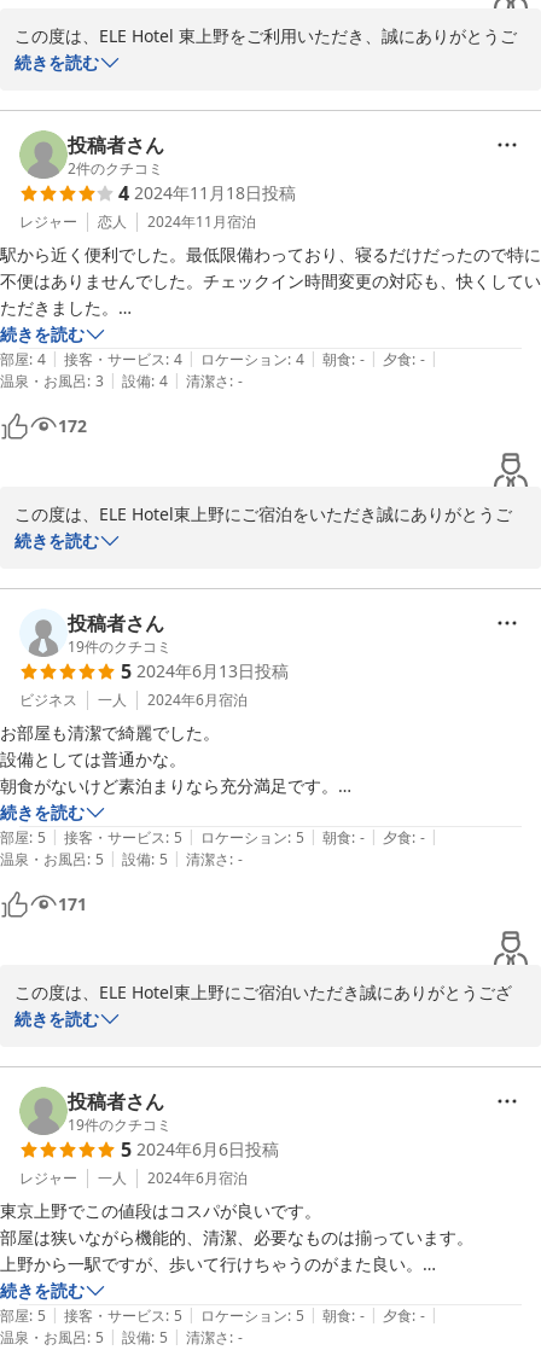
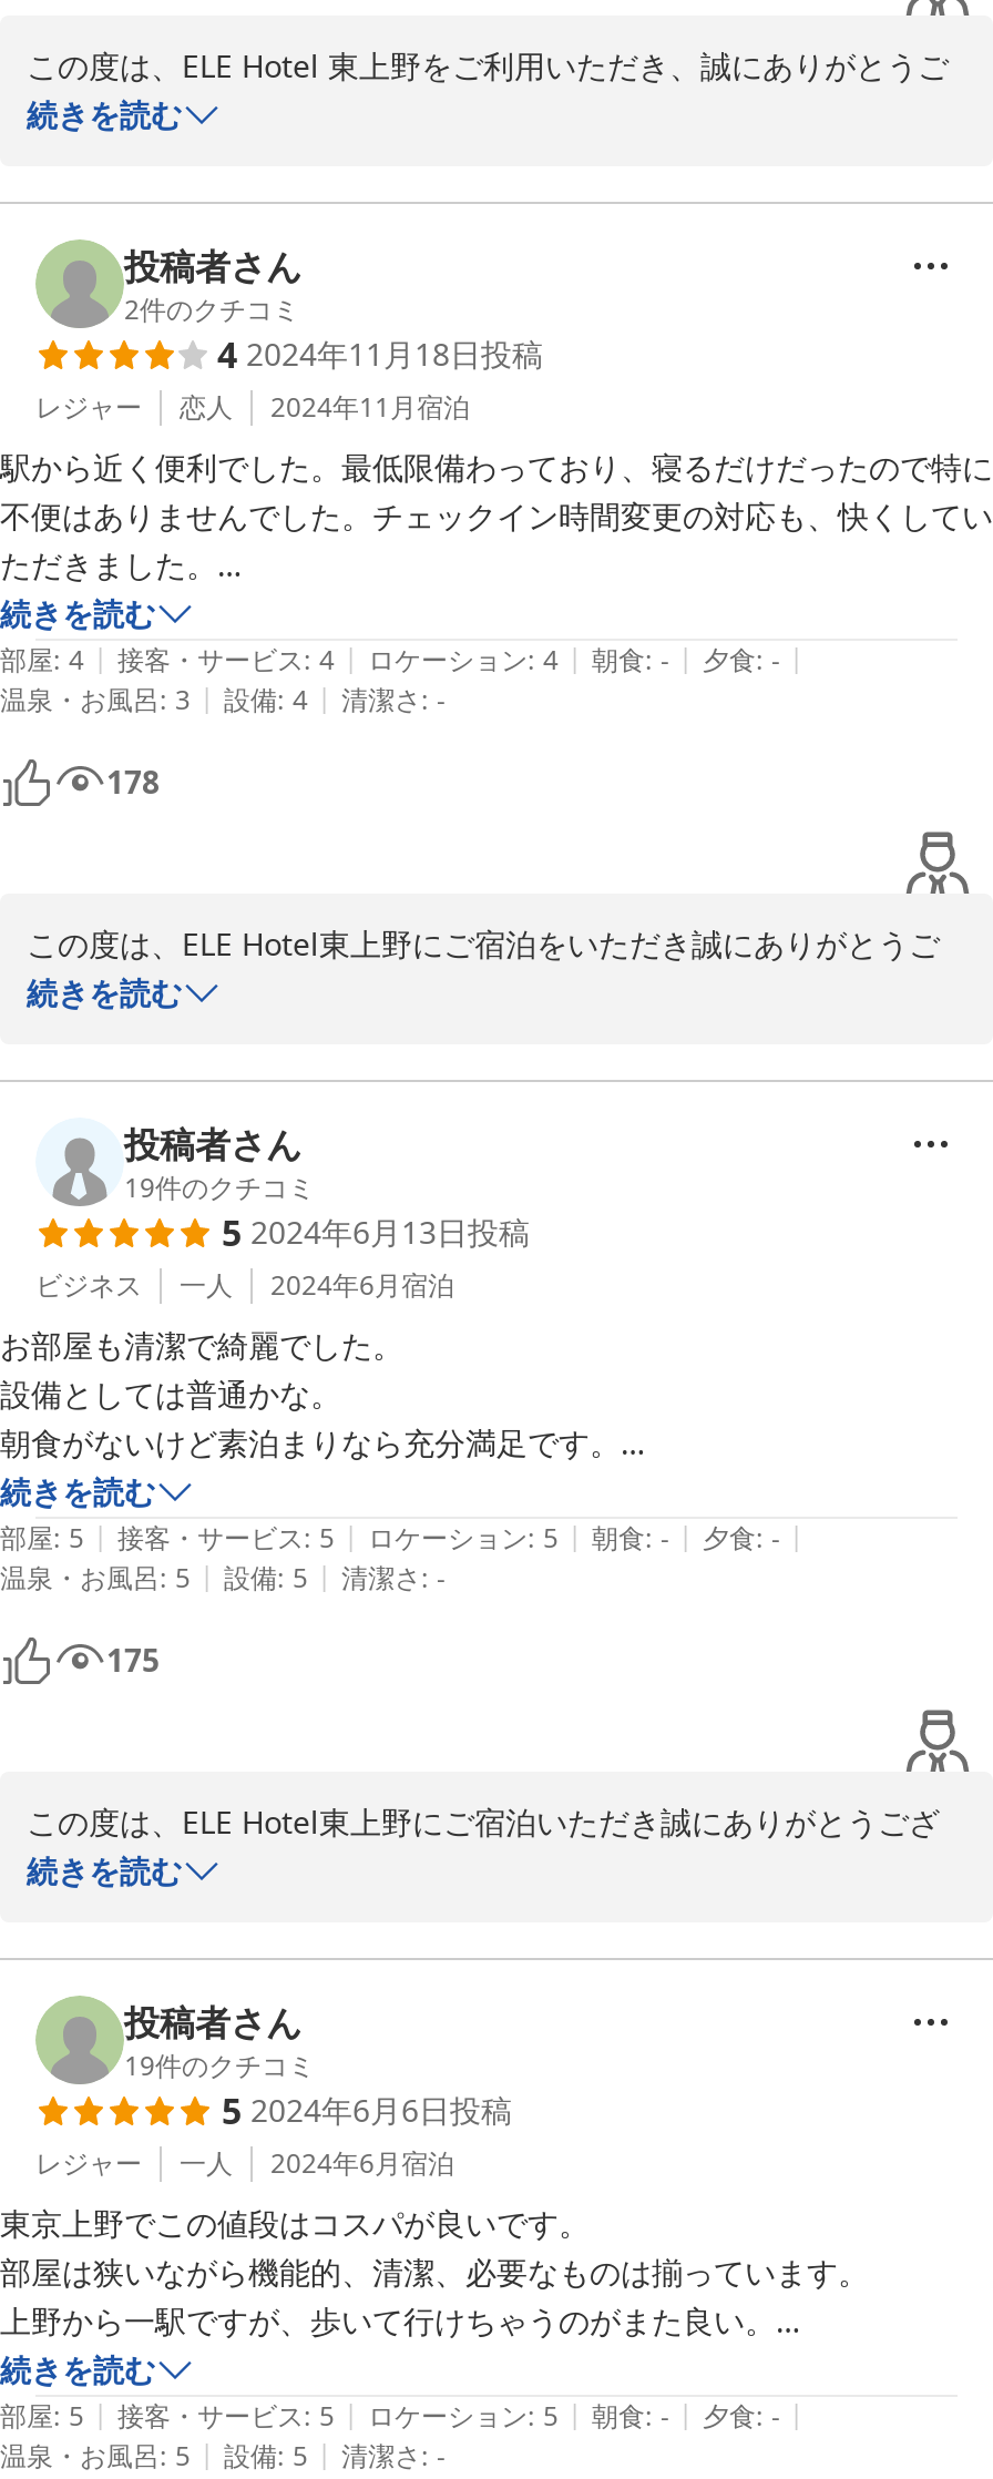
[58,414,87,437] 172 -> [106,761,160,803] 178
[58,892,87,915] 171 -> [106,1639,160,1681] 175

